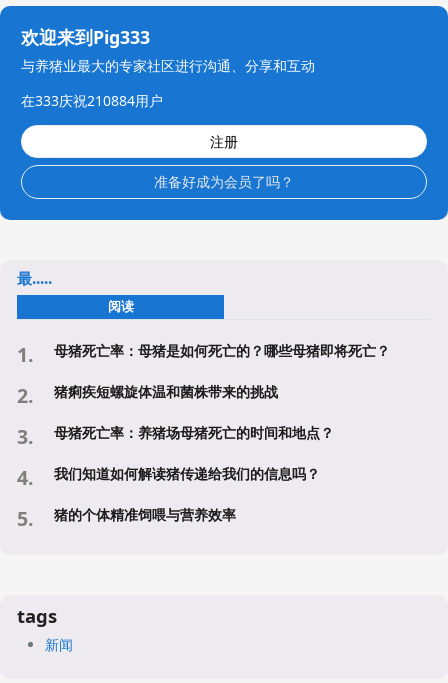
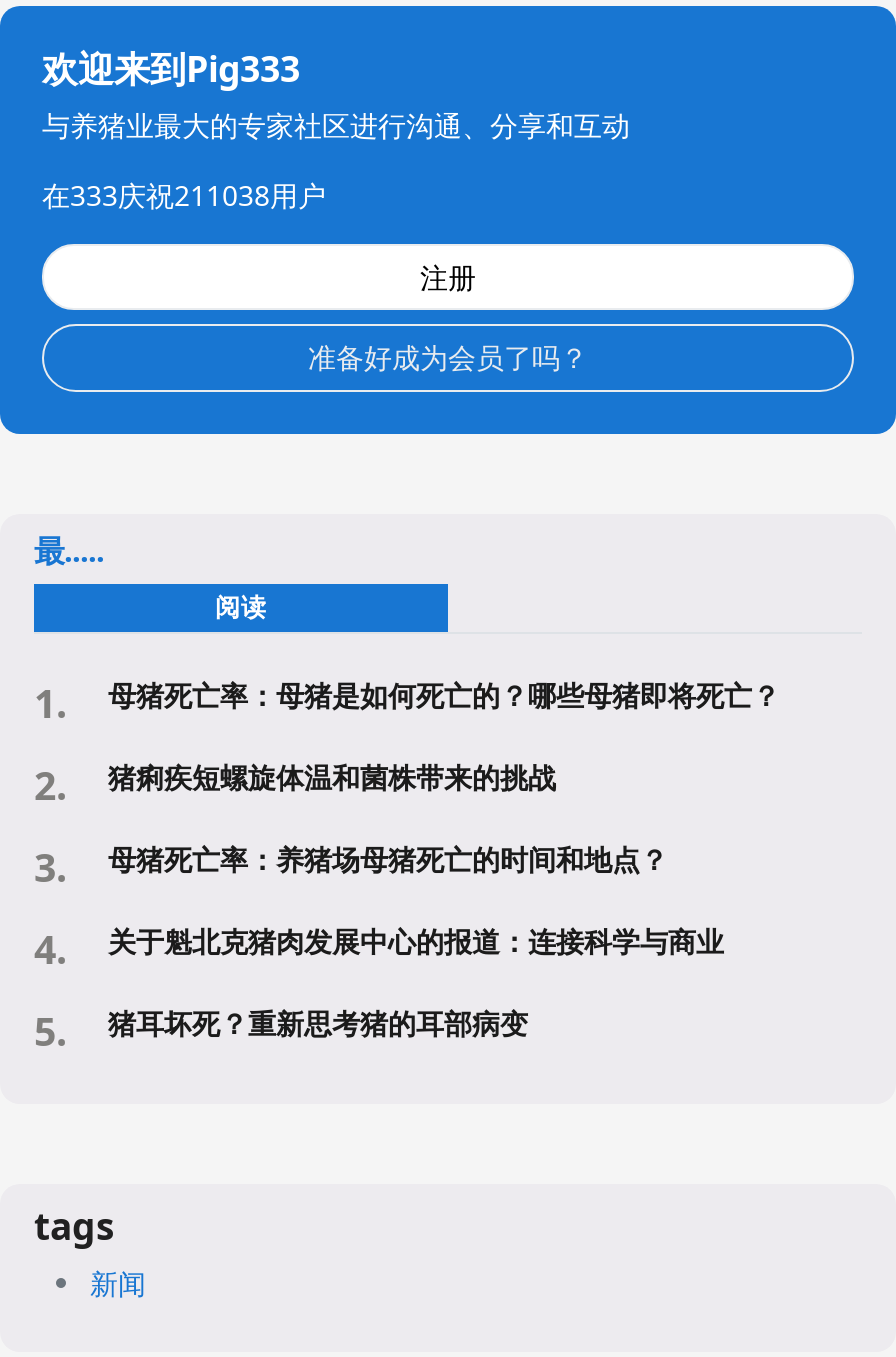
[21,91,163,110] 在333庆祝210884用户 -> [42,175,326,213] 在333庆祝211038用户
[54,464,320,483] 我们知道如何解读猪传递给我们的信息吗？ -> [108,921,724,959] 关于魁北克猪肉发展中心的报道：连接科学与商业
[54,505,236,524] 猪的个体精准饲喂与营养效率 -> [108,1003,528,1041] 猪耳坏死？重新思考猪的耳部病变

